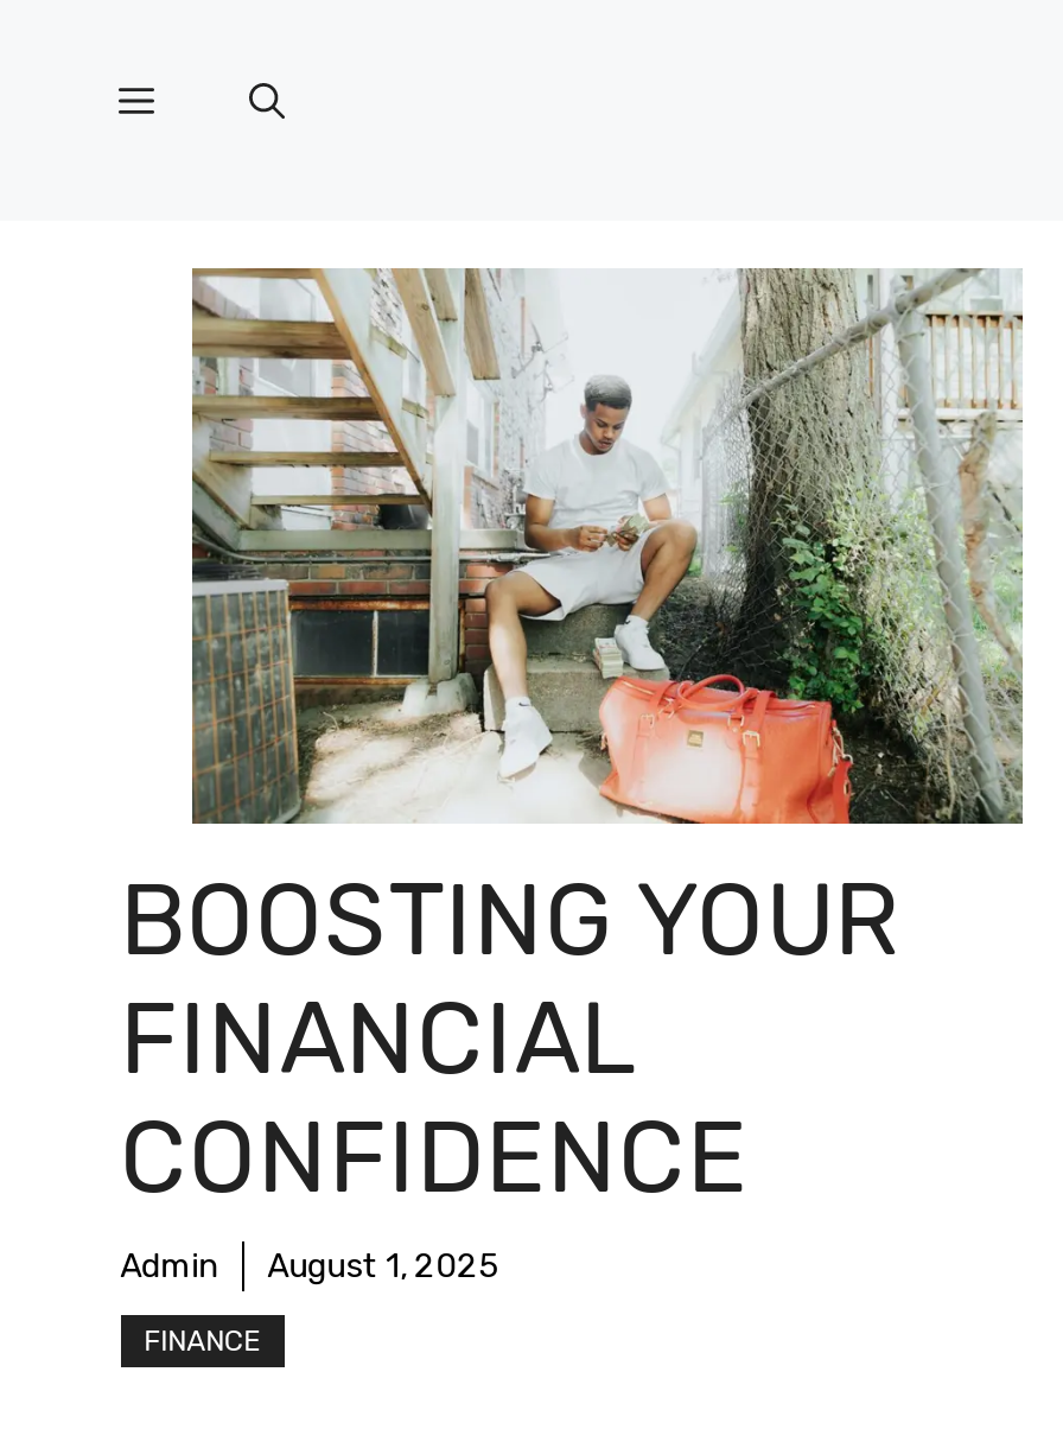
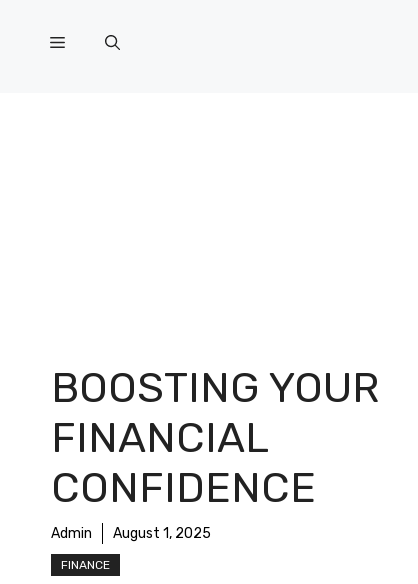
[190,266,1025,826] [image] -> none

